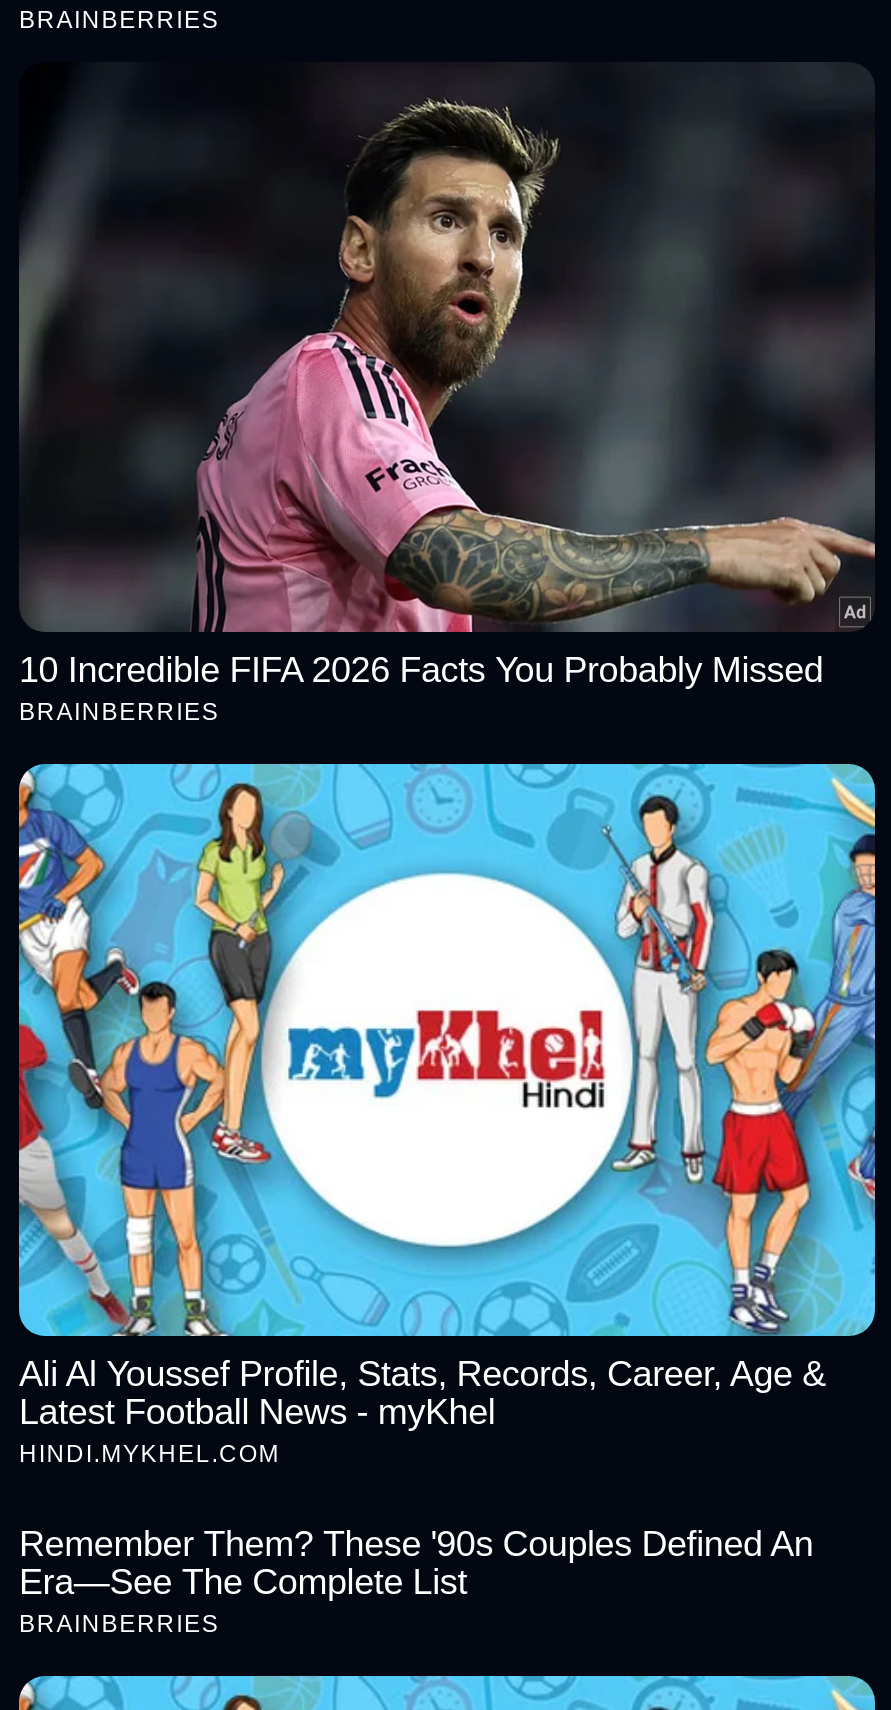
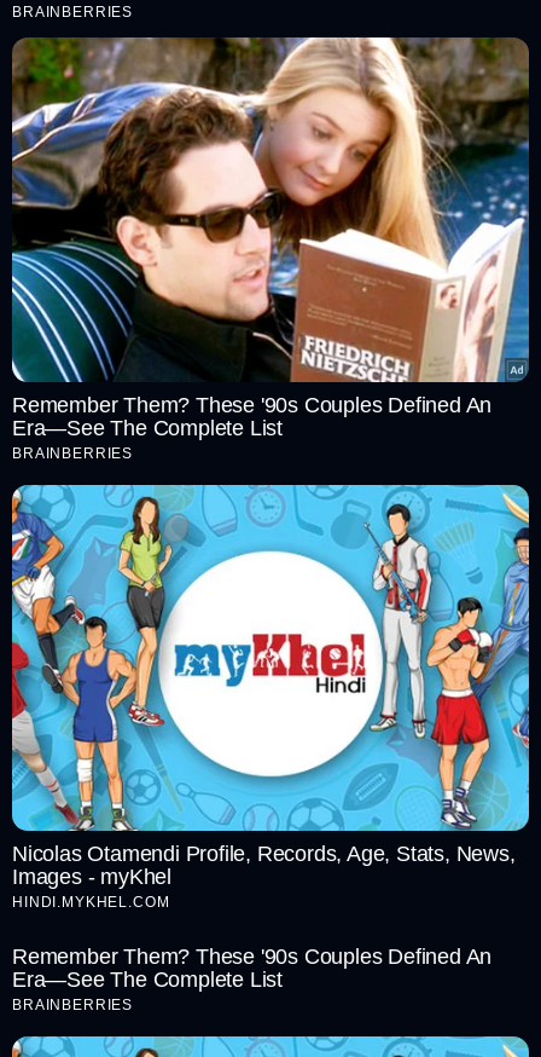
[19,62,877,691] [image] | 10 Incredible FIFA 2026 Facts You Probably Missed -> [11,36,530,441] [image] | Remember Them? These '90s Couples Defined An | Era—See The Complete List
[19,1353,826,1431] Ali Al Youssef Profile, Stats, Records, Career, Age & | Latest Football News - myKhel -> [12,841,515,888] Nicolas Otamendi Profile, Records, Age, Stats, News, | Images - myKhel

